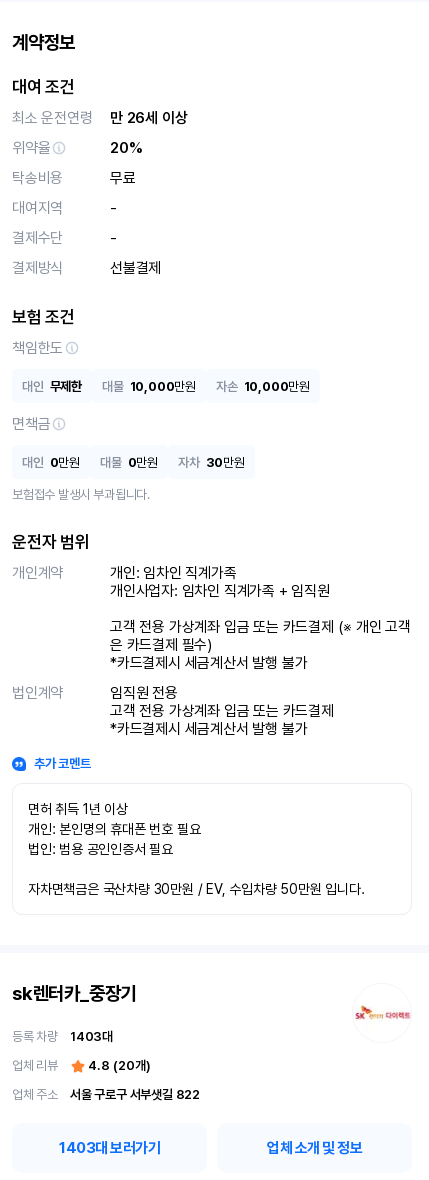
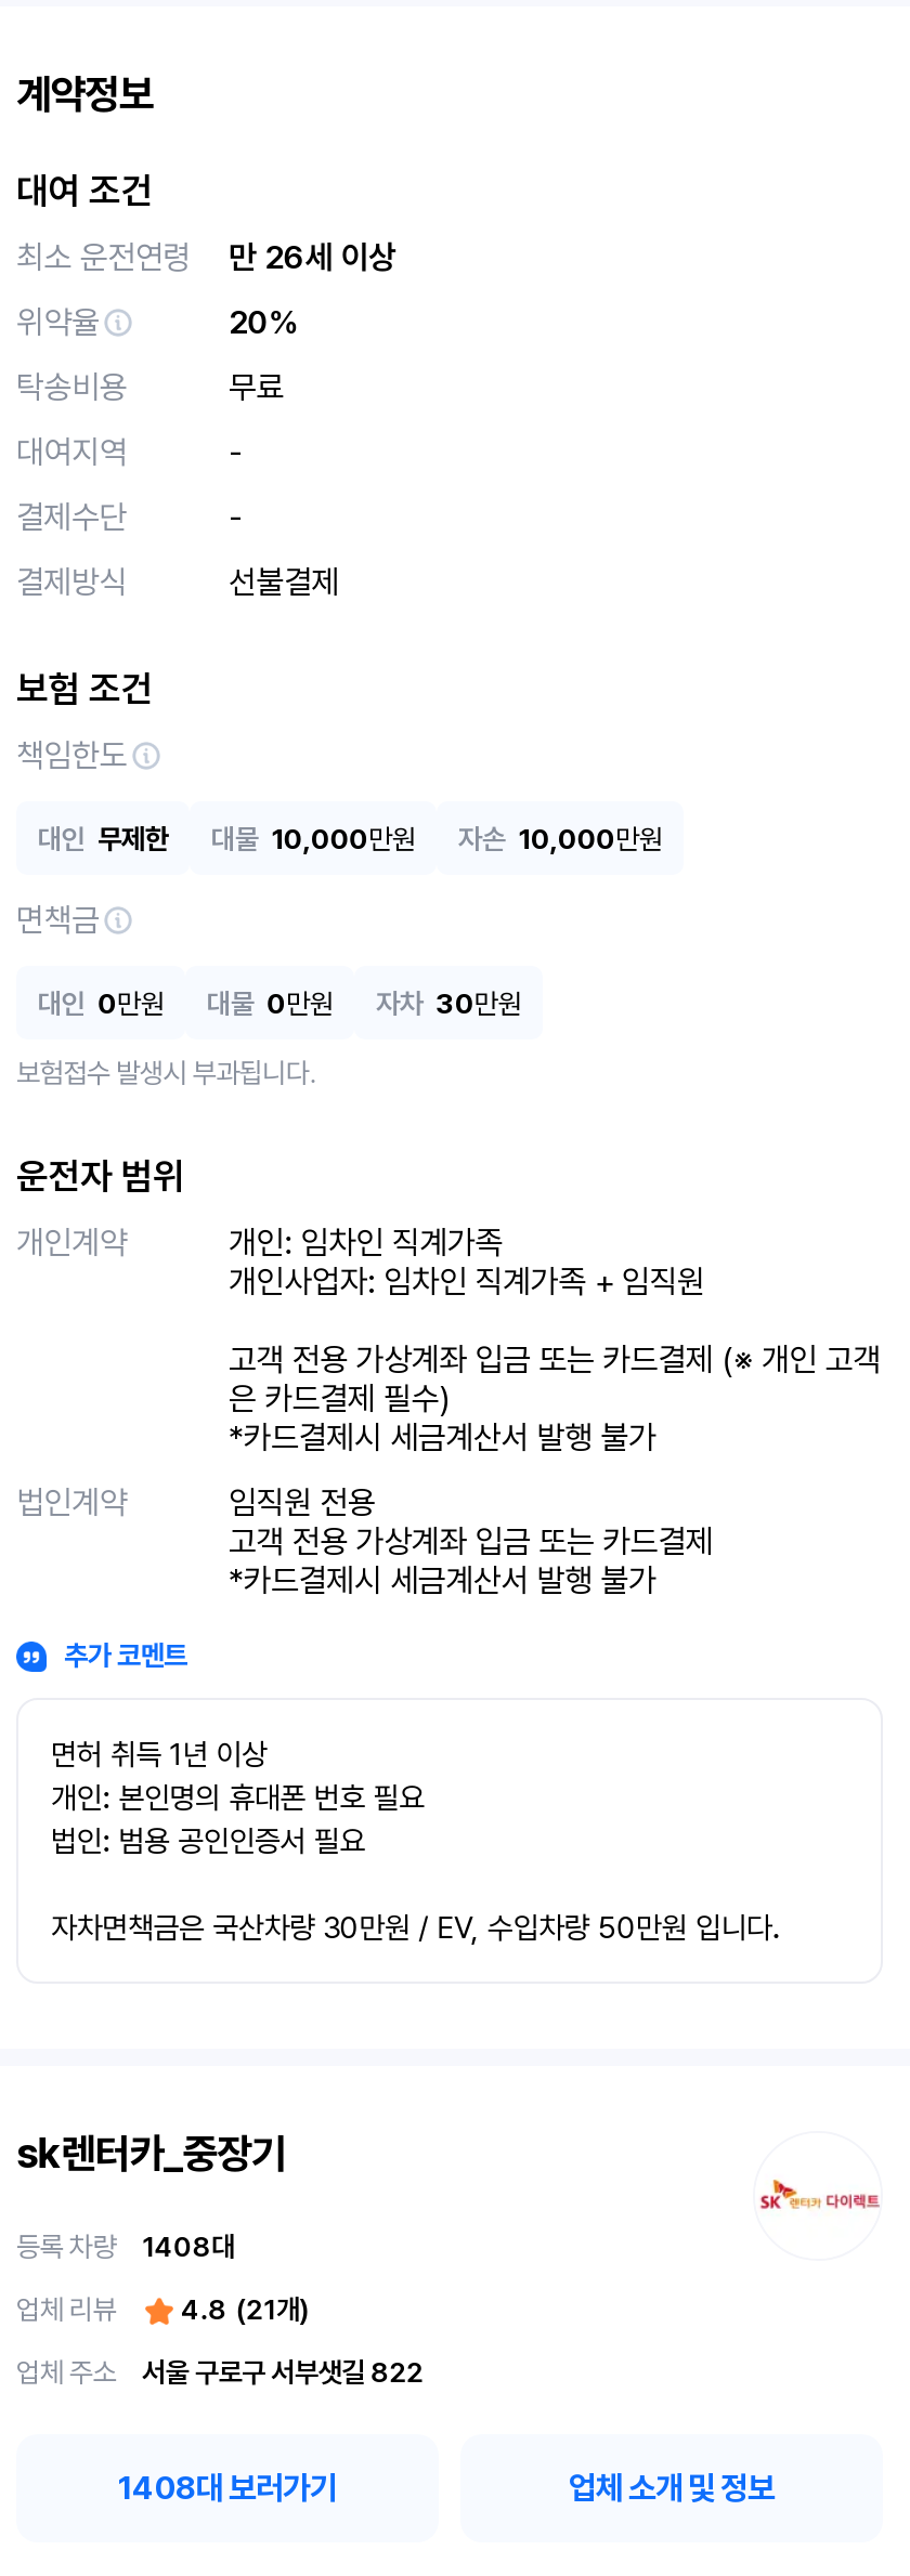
[12,1029,113,1044] 등록 차량 1403대 -> [16,2231,235,2263] 등록 차량 1408대
[12,1058,150,1073] 업체 리뷰 4.8 (20개) -> [16,2293,310,2326] 업체 리뷰 4.8 (21개)
[59,1139,160,1157] 1403대 보러가기 -> [118,2469,337,2508] 1408대 보러가기

